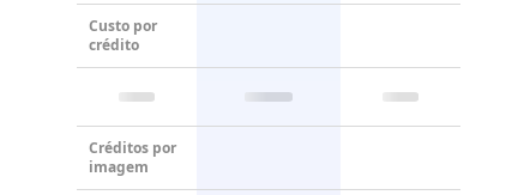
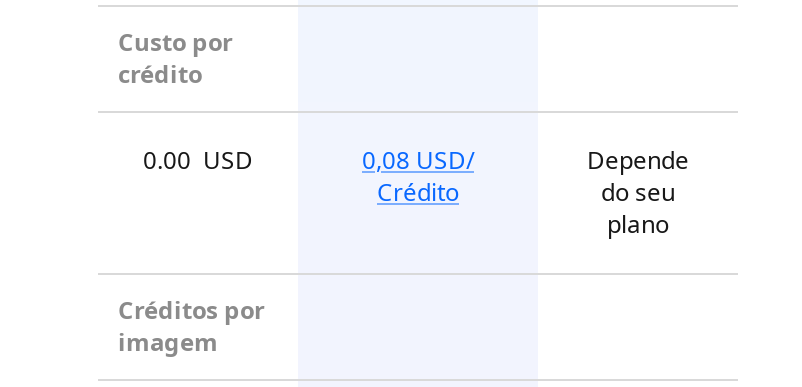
none -> [143,143,474,209] 0.00 USD | 0,08 USD/ | Crédito
none -> [587,143,689,241] Depende | do seu | plano

